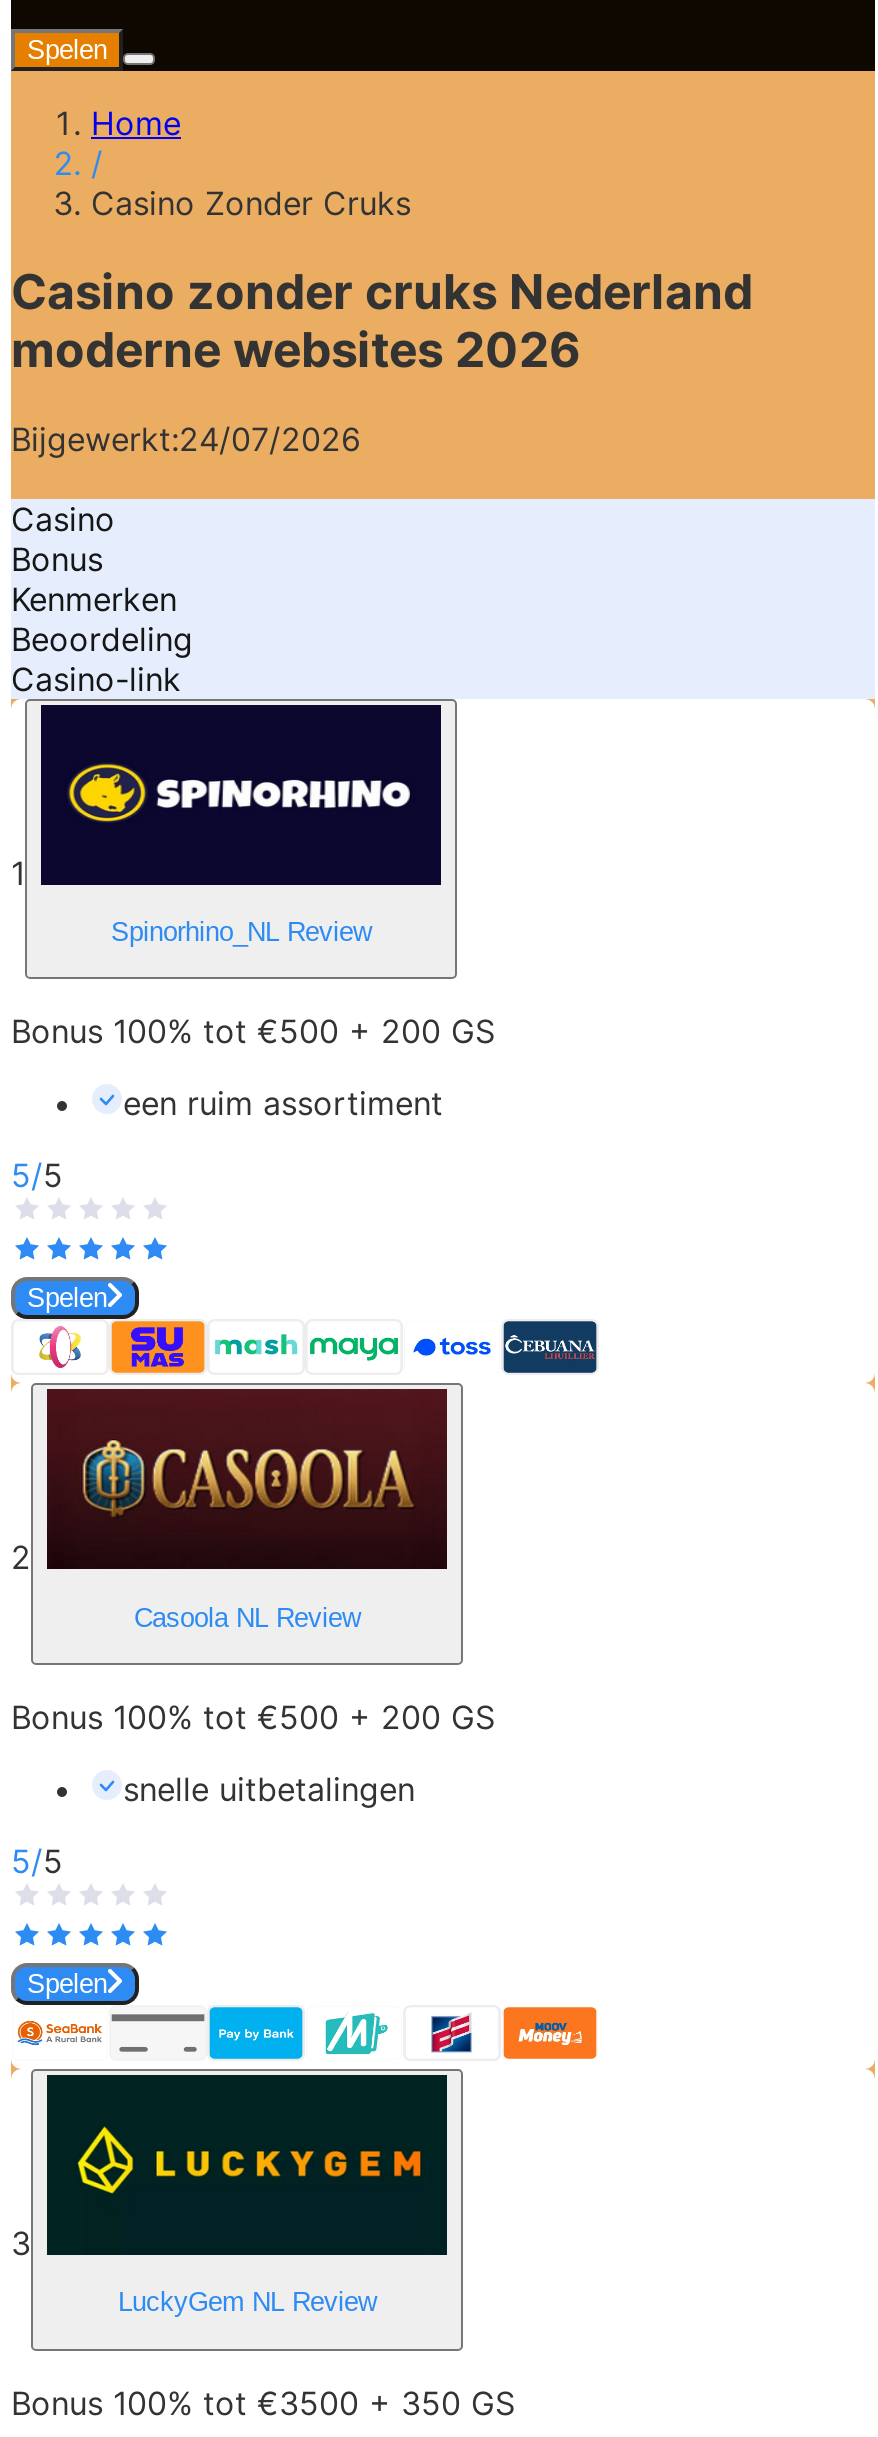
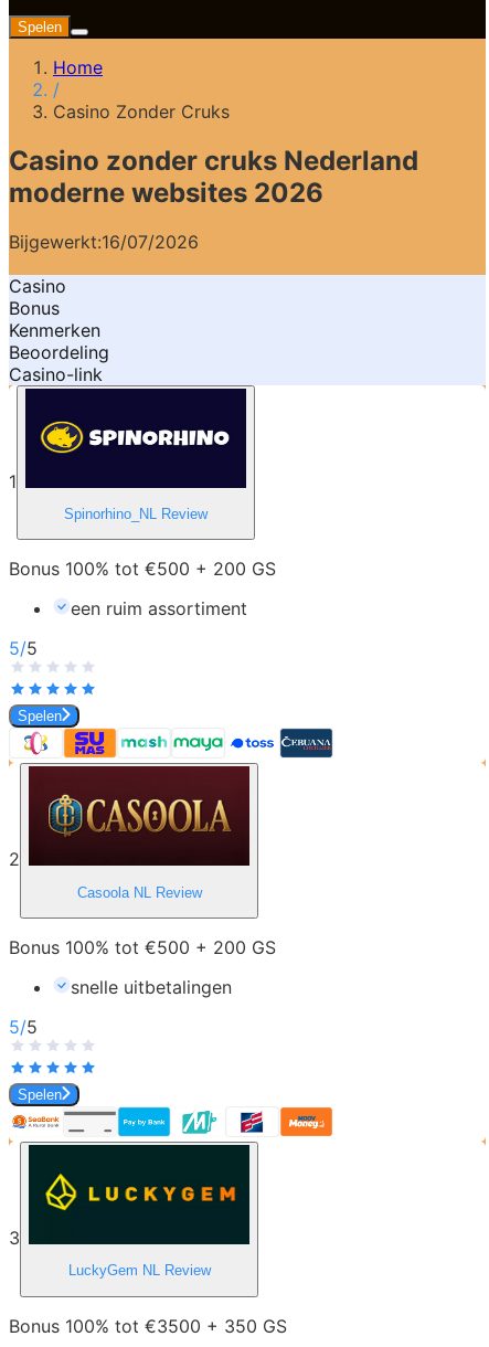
[11,419,361,459] Bijgewerkt:24/07/2026 -> [9,231,199,253] Bijgewerkt:16/07/2026

